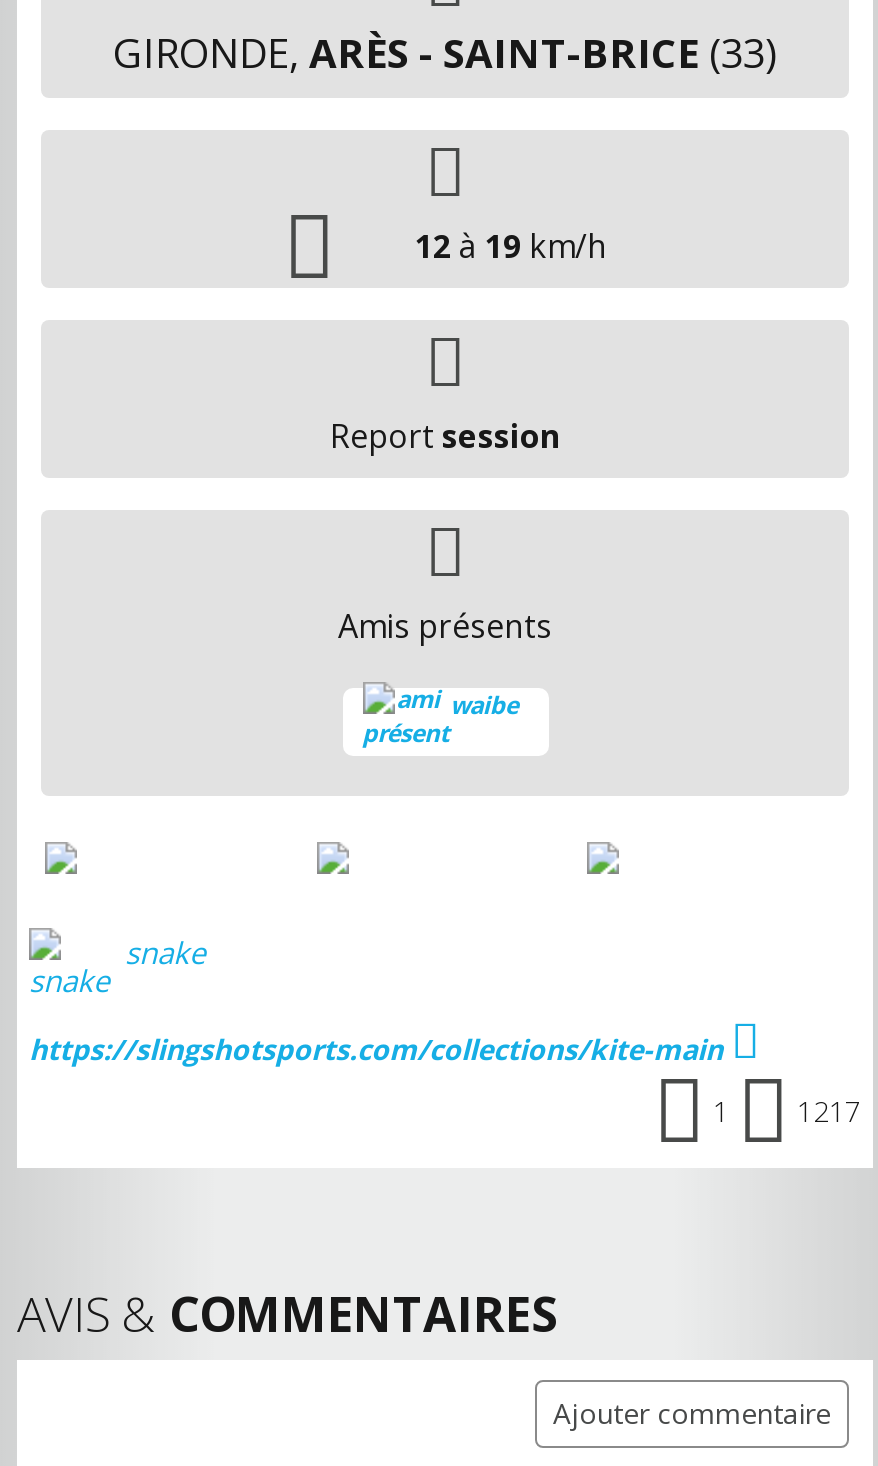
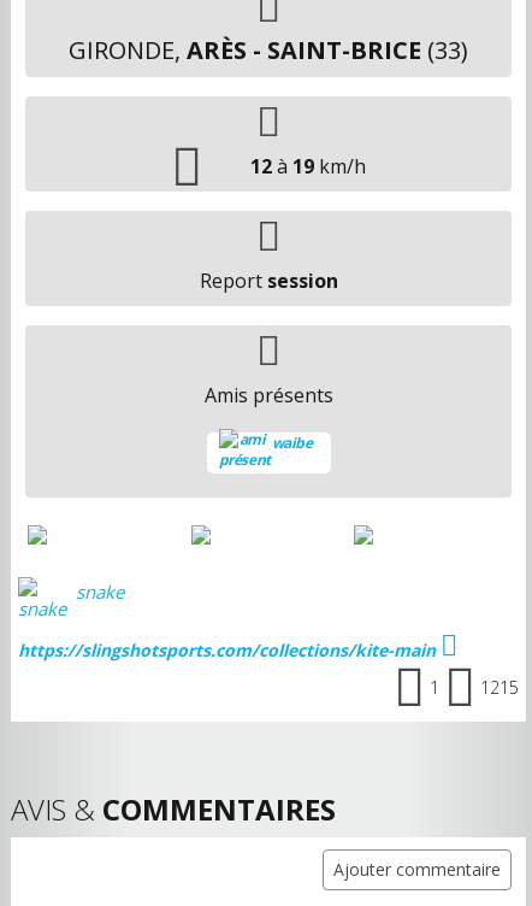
[713,1092,861,1130] 1 1217 -> [430,676,519,699] 1 1215

